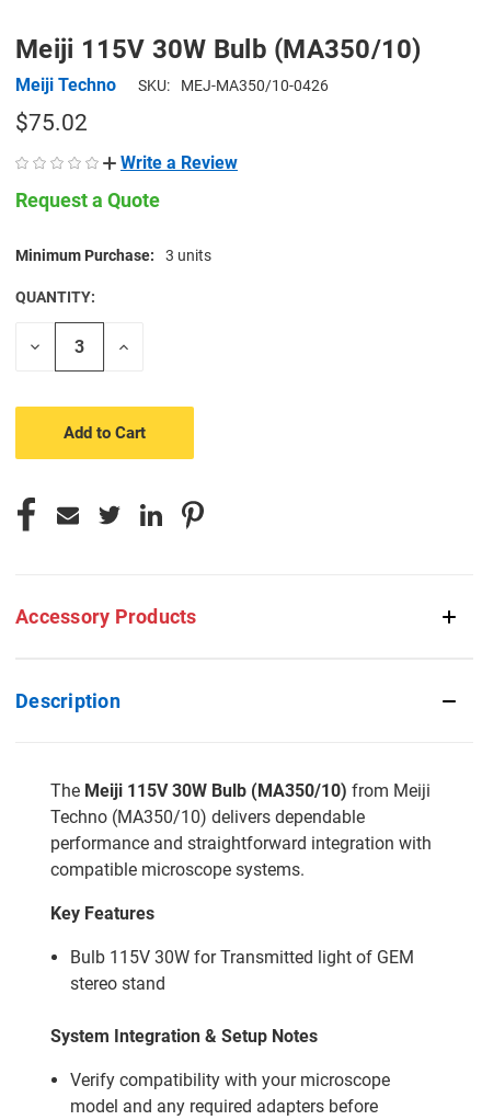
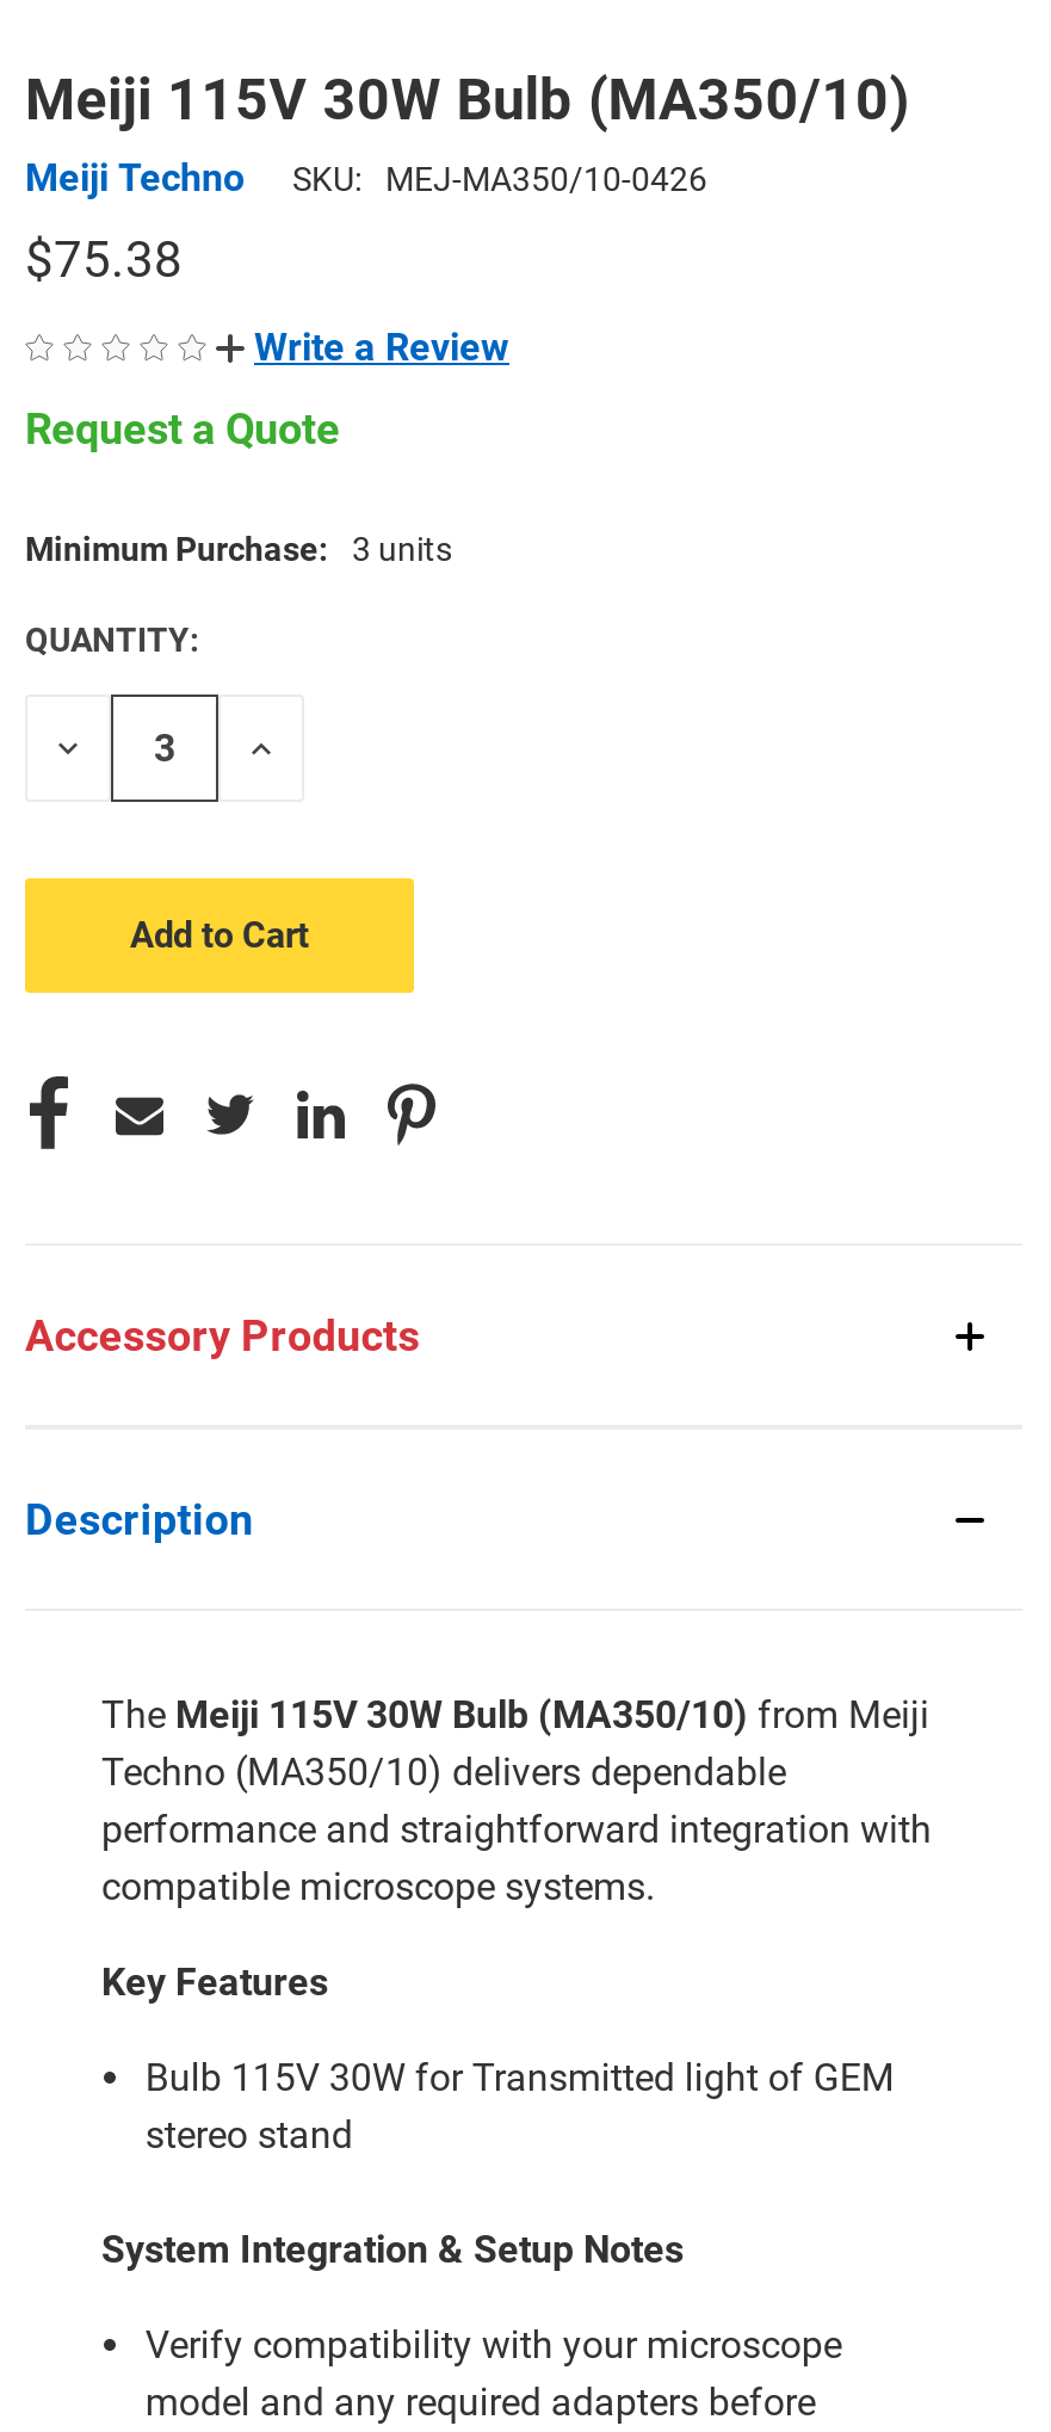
[15,110,88,136] $75.02 -> [25,232,183,289] $75.38

